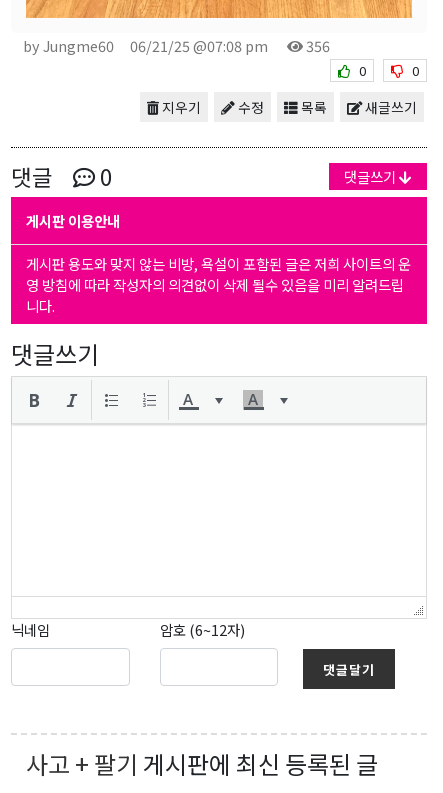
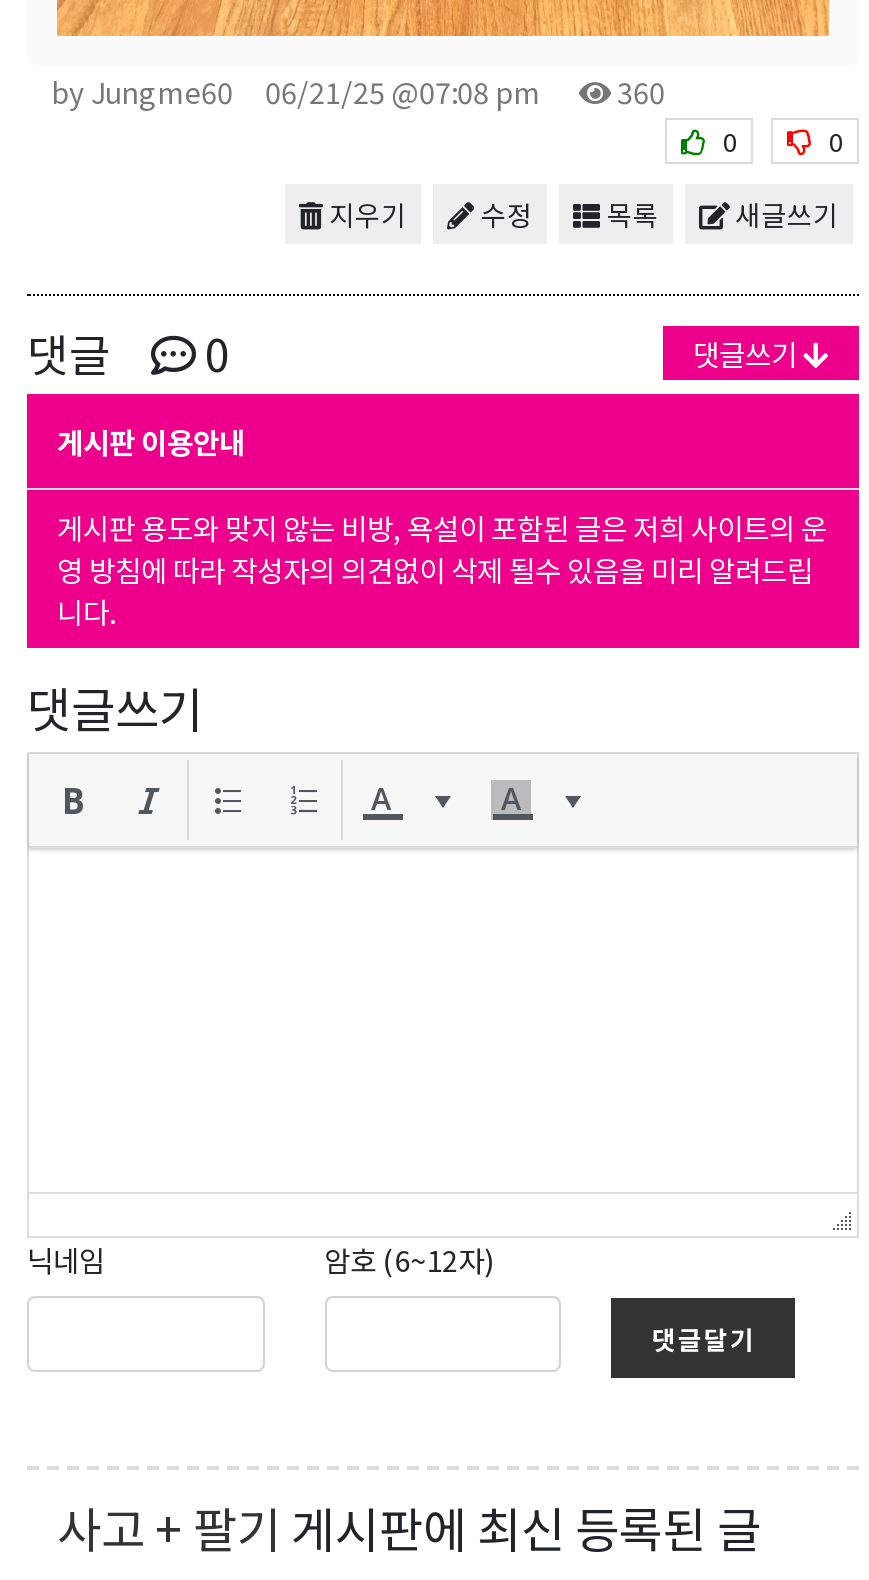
[23,35,330,56] by Jungme60 06/21/25 @07:08 pm 356 -> [51,71,665,113] by Jungme60 06/21/25 @07:08 pm 360

